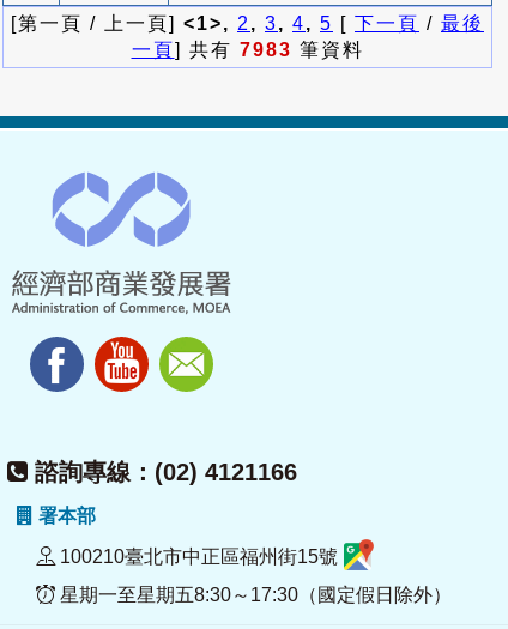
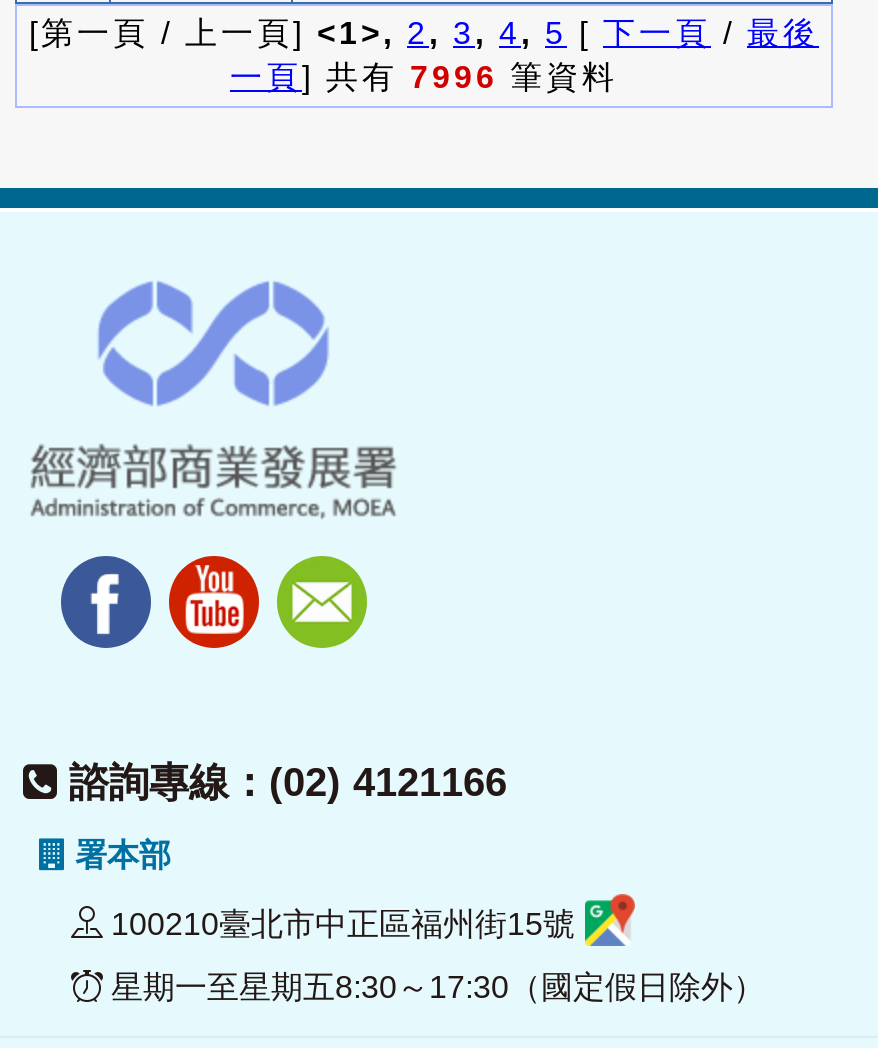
[131,39,364,60] 一頁] 共有7983筆資料 -> [230,60,618,94] 一頁] 共有7996筆資料

